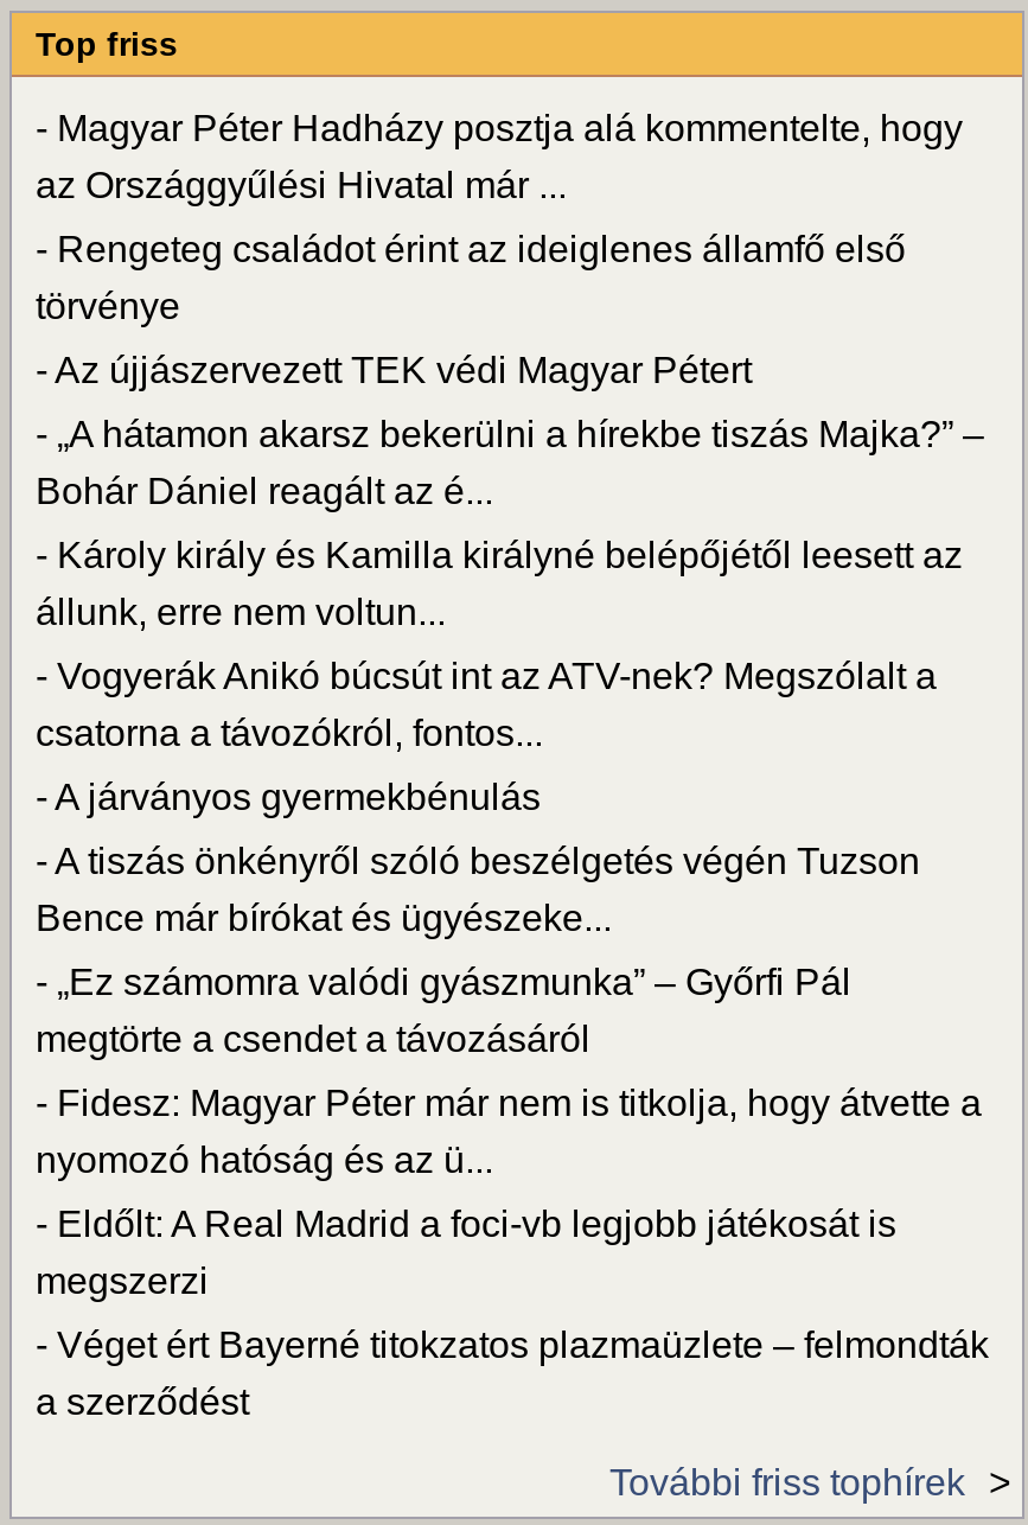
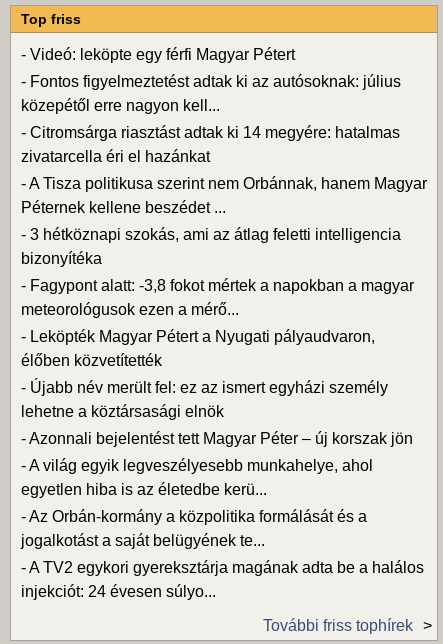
[36,108,963,205] - Magyar Péter Hadházy posztja alá kommentelte, hogy | az Országgyűlési Hivatal már ... -> [21,46,295,63] - Videó: leköpte egy férfi Magyar Pétert
[36,229,906,326] - Rengeteg családot érint az ideiglenes államfő első | törvénye -> [21,73,401,114] - Fontos figyelmeztetést adtak ki az autósoknak: július | közepétől erre nagyon kell...
[36,350,752,390] - Az újjászervezett TEK védi Magyar Pétert -> [21,124,400,165] - Citromsárga riasztást adtak ki 14 megyére: hatalmas | zivatarcella éri el hazánkat
[36,414,984,511] - „A hátamon akarsz bekerülni a hírekbe tiszás Majka?” – | Bohár Dániel reagált az é... -> [21,175,427,216] - A Tisza politikusa szerint nem Orbánnak, hanem Magyar | Péternek kellene beszédet ...
[36,535,963,632] - Károly király és Kamilla királyné belépőjétől leesett az | állunk, erre nem voltun... -> [21,226,401,267] - 3 hétköznapi szokás, ami az átlag feletti intelligencia | bizonyítéka
[36,656,937,753] - Vogyerák Anikó búcsút int az ATV-nek? Megszólalt a | csatorna a távozókról, fontos... -> [21,277,414,318] - Fagypont alatt: -3,8 fokot mértek a napokban a magyar | meteorológusok ezen a mérő...
[36,777,541,817] - A járványos gyermekbénulás -> [21,328,375,369] - Leköpték Magyar Pétert a Nyugati pályaudvaron, | élőben közvetítették
[36,841,920,938] - A tiszás önkényről szóló beszélgetés végén Tuzson | Bence már bírókat és ügyészeke... -> [21,379,388,420] - Újabb név merült fel: ez az ismert egyházi személy | lehetne a köztársasági elnök
[36,962,851,1059] - „Ez számomra valódi gyászmunka” – Győrfi Pál | megtörte a csendet a távozásáról -> [21,430,413,447] - Azonnali bejelentést tett Magyar Péter – új korszak jön
[36,1083,982,1180] - Fidesz: Magyar Péter már nem is titkolja, hogy átvette a | nyomozó hatóság és az ü... -> [21,457,373,498] - A világ egyik legveszélyesebb munkahelye, ahol | egyetlen hiba is az életedbe kerü...
[36,1204,896,1301] - Eldőlt: A Real Madrid a foci-vb legjobb játékosát is | megszerzi -> [21,508,367,549] - Az Orbán-kormány a közpolitika formálását és a | jogalkotást a saját belügyének te...
[36,1325,989,1422] - Véget ért Bayerné titokzatos plazmaüzlete – felmondták | a szerződést -> [21,559,424,600] - A TV2 egykori gyereksztárja magának adta be a halálos | injekciót: 24 évesen súlyo...

